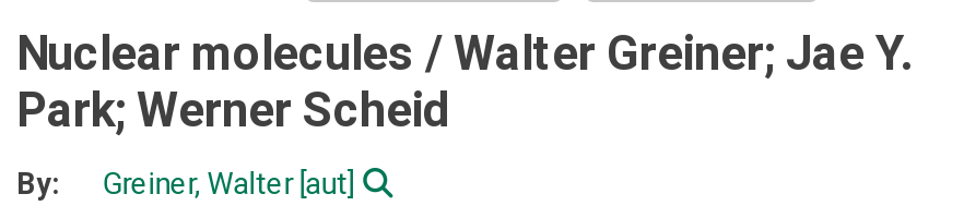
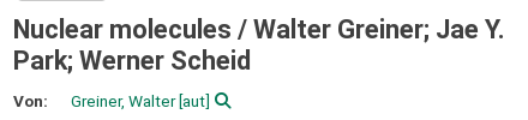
[16,165,60,200] By: -> [13,91,48,110] Von:

